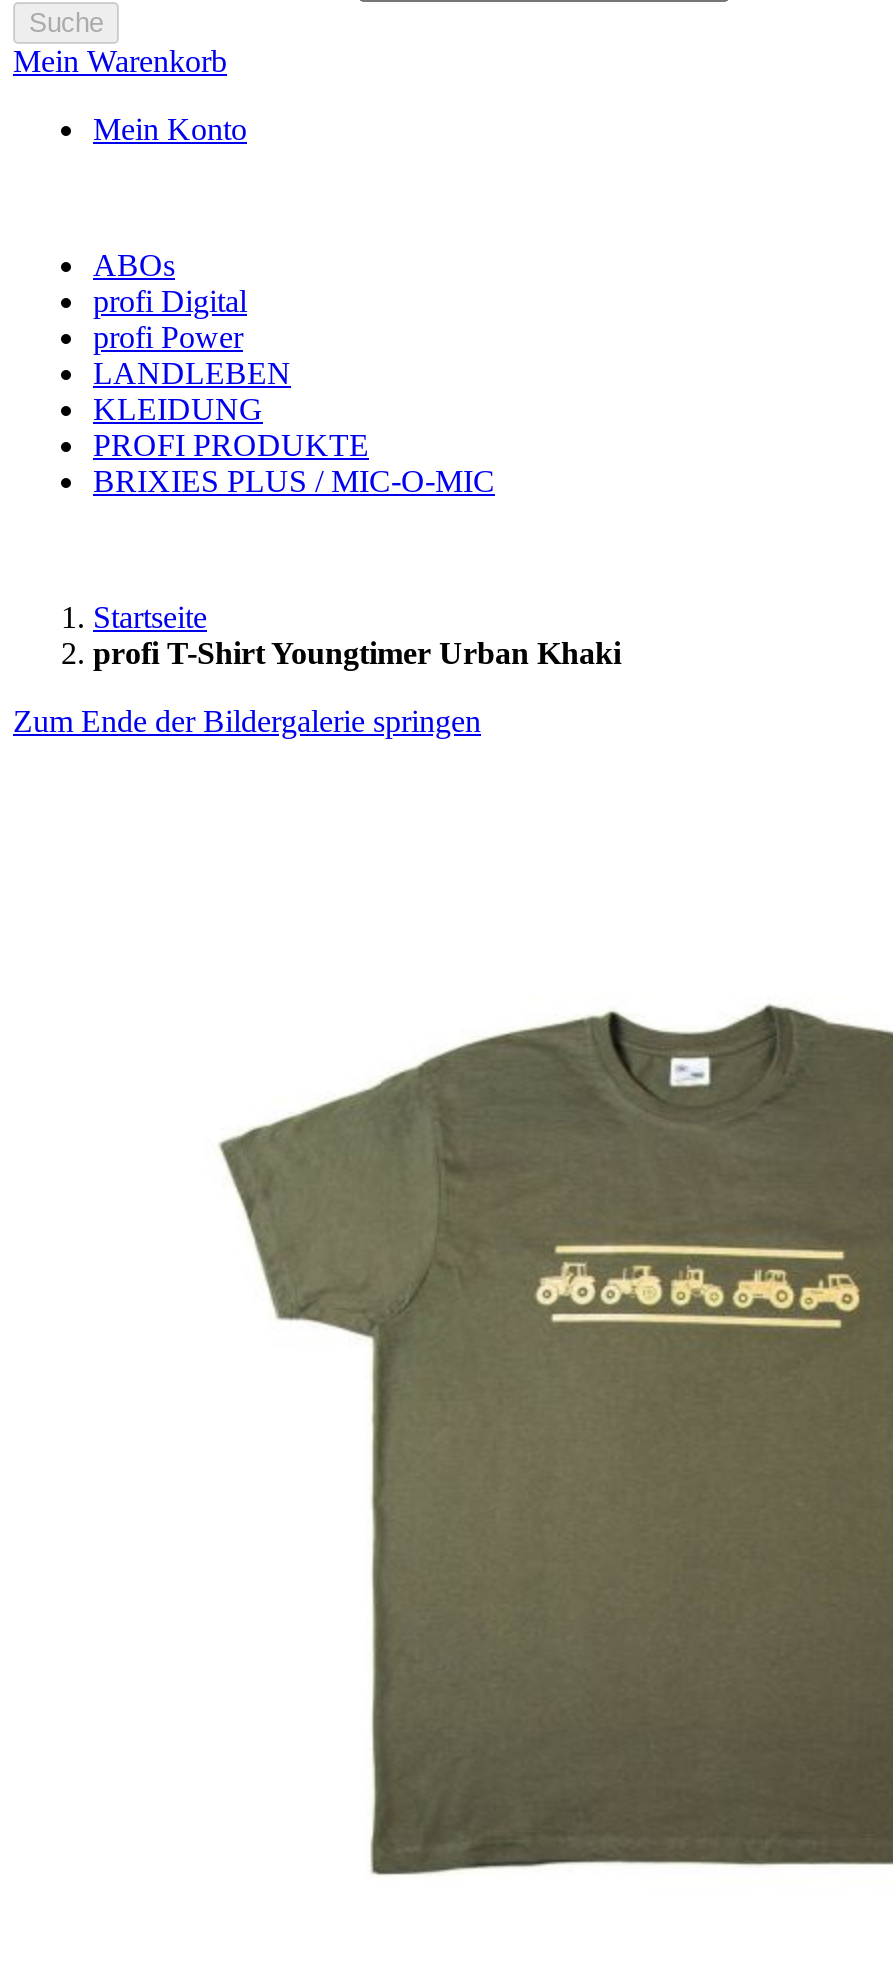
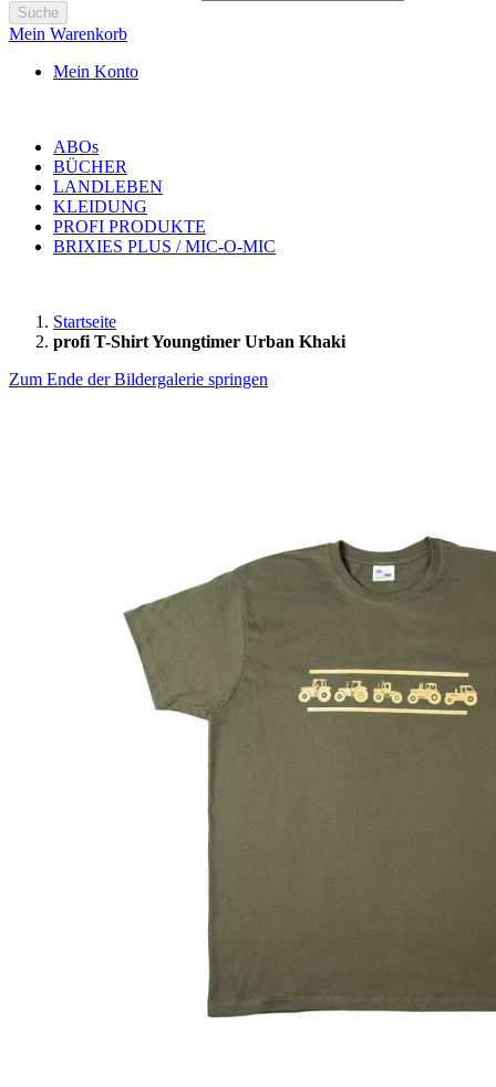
[93,284,247,354] profi Digital | profi Power -> [53,157,127,176] BÜCHER

